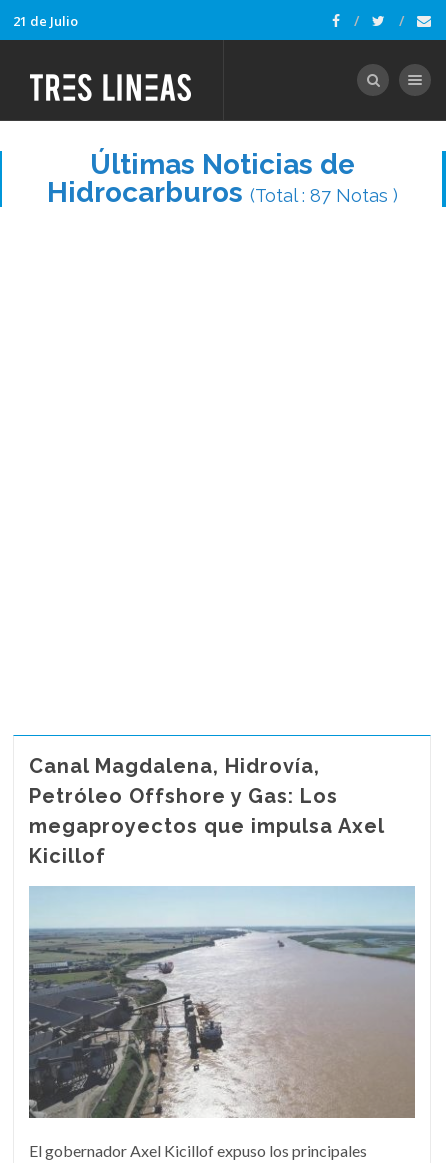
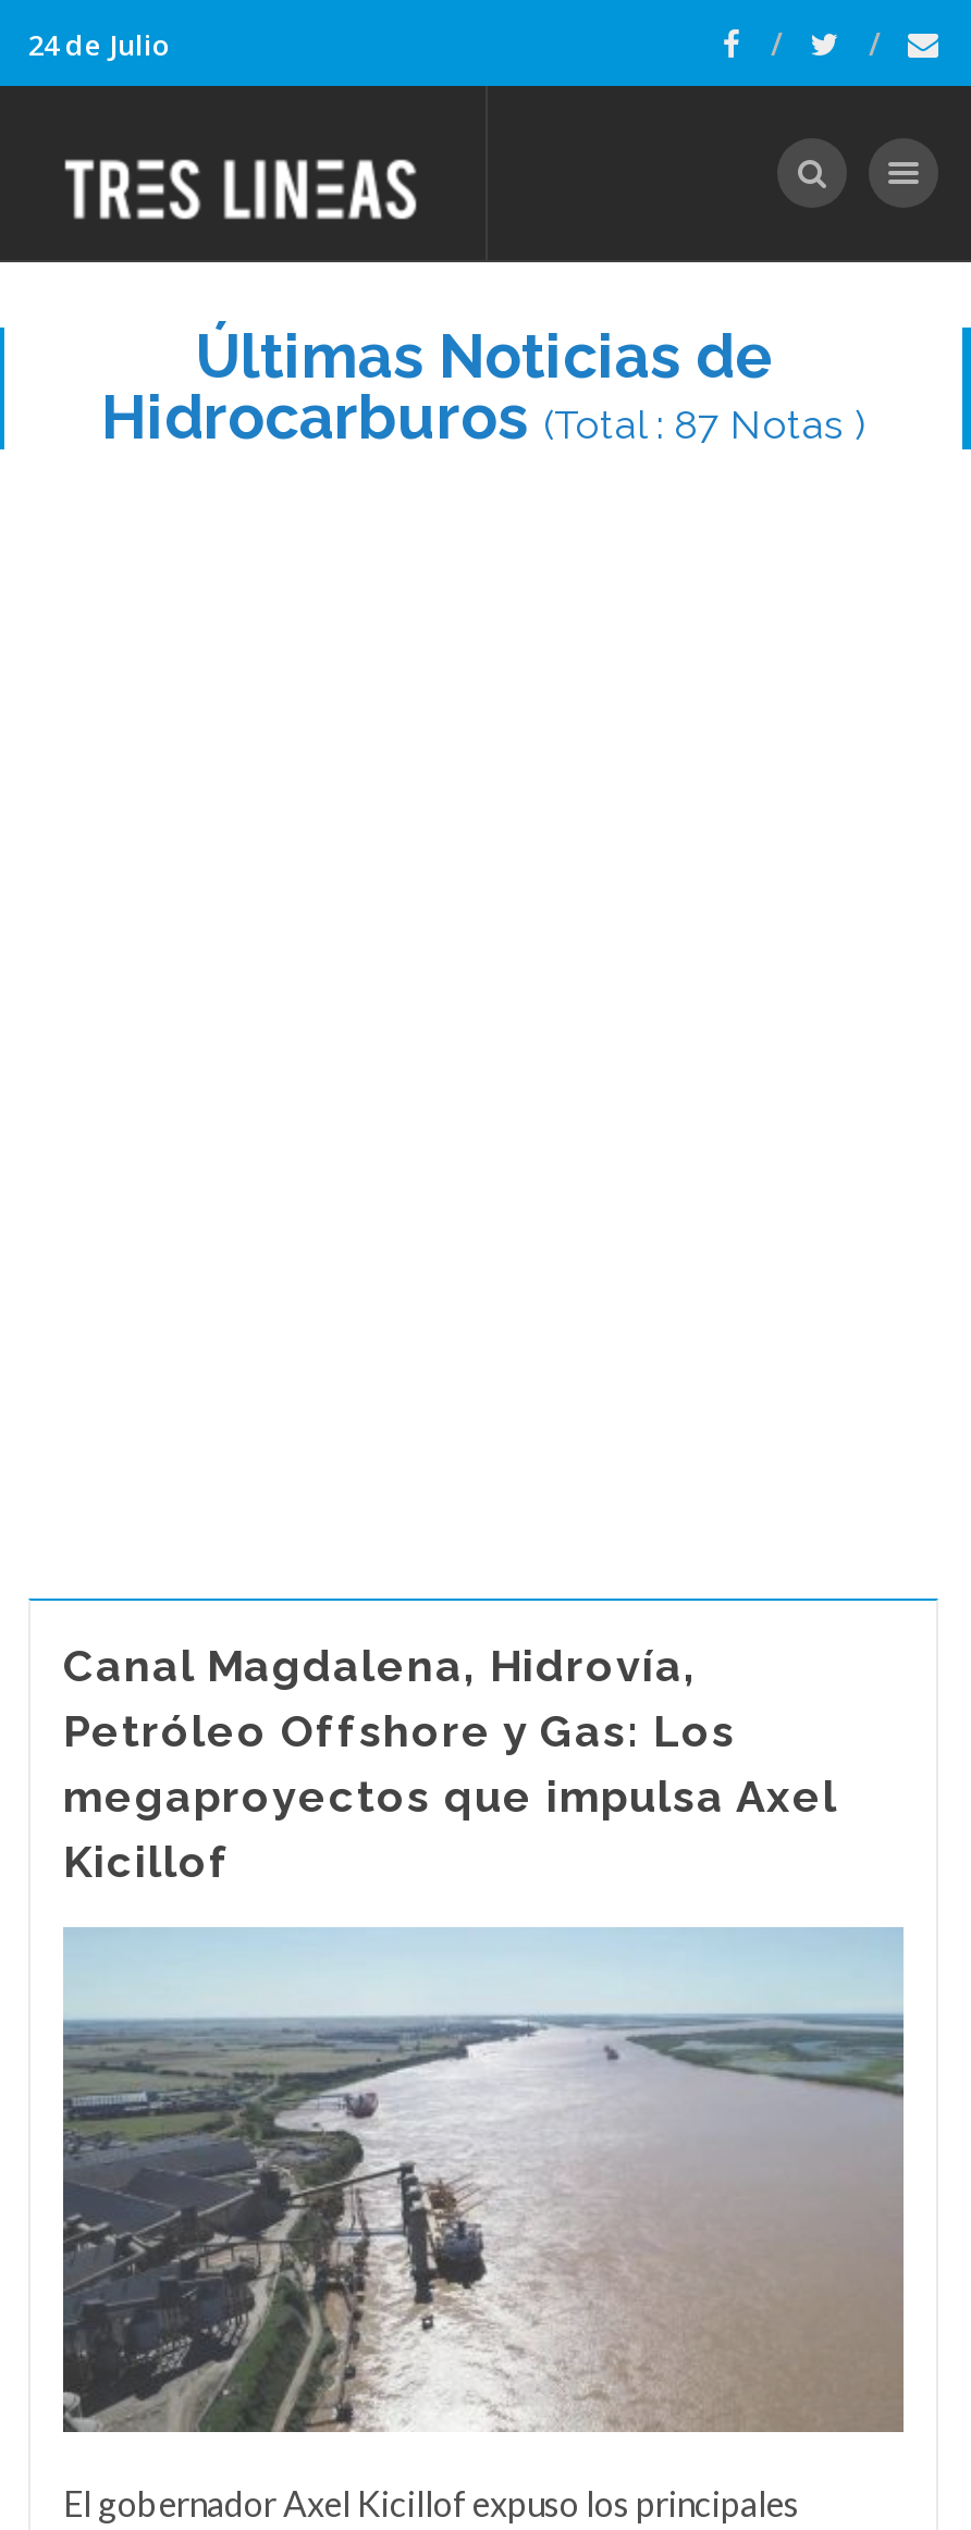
[13,12,78,30] 21 de Julio -> [28,25,170,64] 24 de Julio

